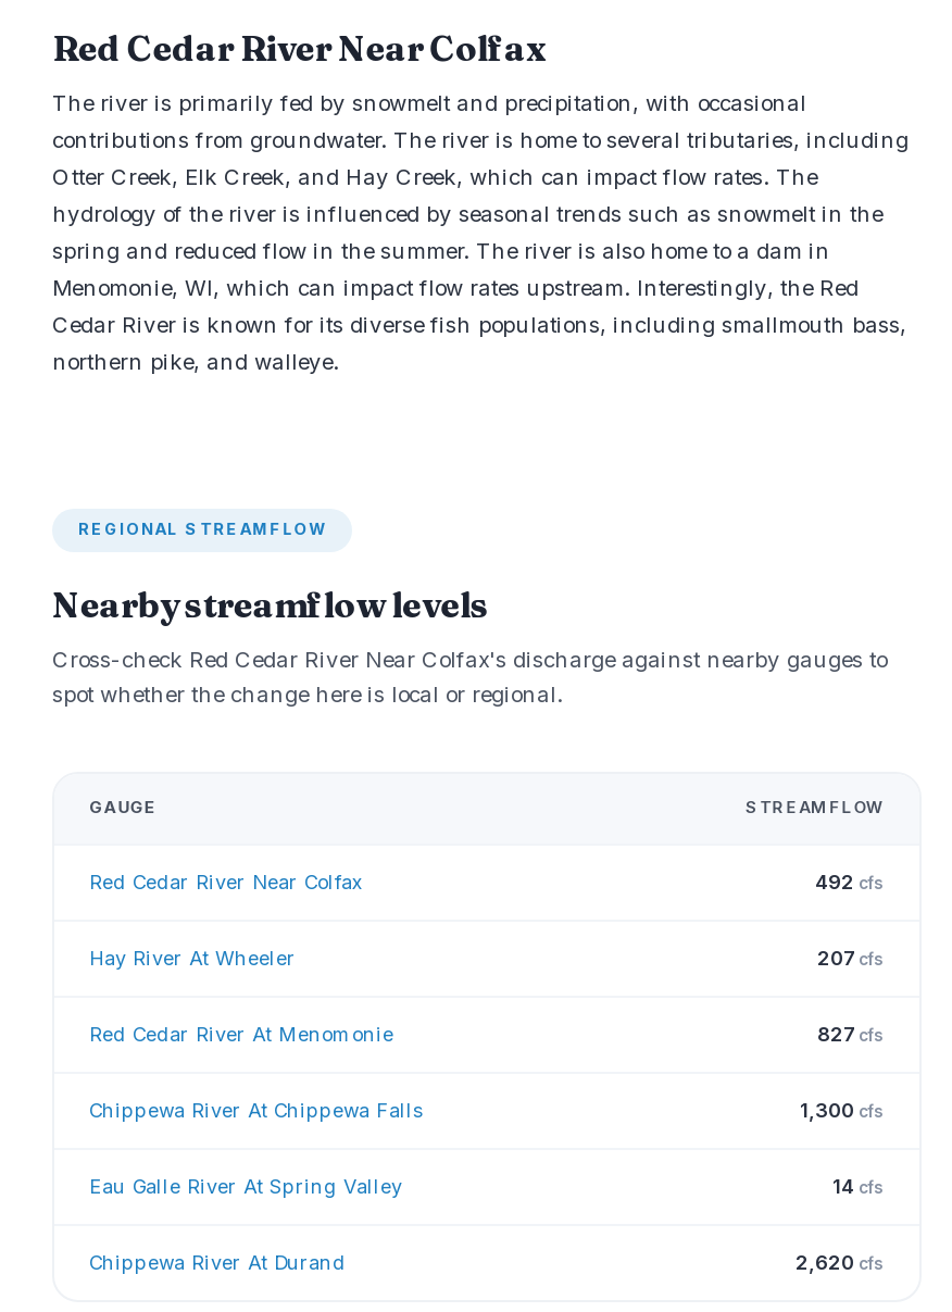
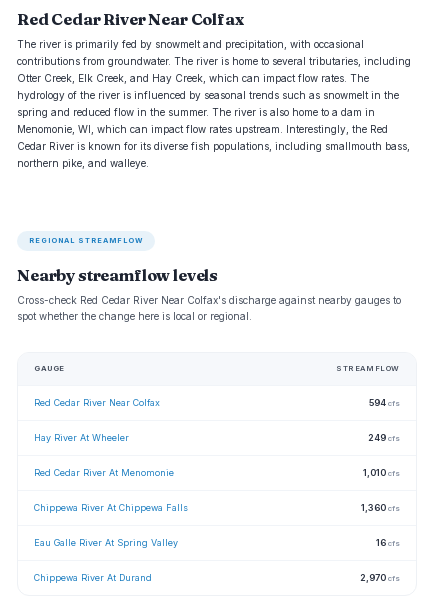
[815,870,885,894] 492 cfs -> [369,397,400,408] 594 cfs
[817,946,885,970] 207 cfs -> [368,432,400,443] 249 cfs
[817,1022,885,1046] 827 cfs -> [363,467,400,478] 1,010 cfs
[800,1098,885,1122] 1,300 cfs -> [361,502,400,513] 1,360 cfs
[832,1174,885,1198] 14 cfs -> [376,537,400,548] 16 cfs
[796,1250,885,1274] 2,620 cfs -> [360,572,400,583] 2,970 cfs

